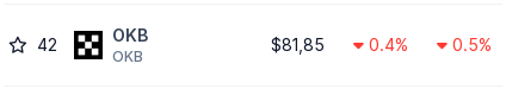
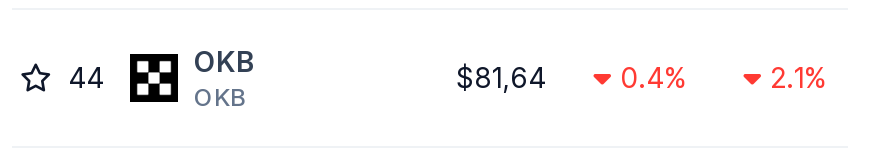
[37,34,57,55] 42 -> [68,60,104,94] 44
[271,34,325,55] $81,85 -> [456,60,546,94] $81,64
[452,34,492,55] 0.5% -> [770,60,826,94] 2.1%

